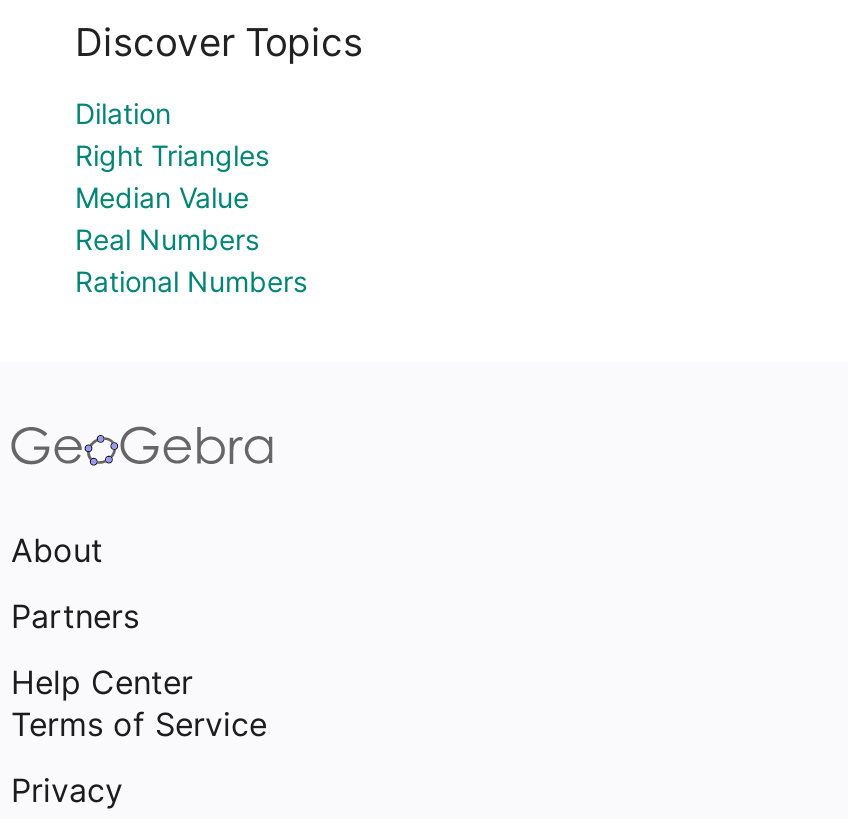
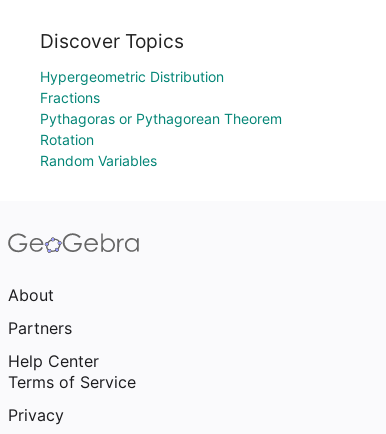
[75,96,307,298] Dilation | Right Triangles | Median Value | Real Numbers | Rational Numbers -> [40,68,282,169] Hypergeometric Distribution | Fractions | Pythagoras or Pythagorean Theorem | Rotation | Random Variables

